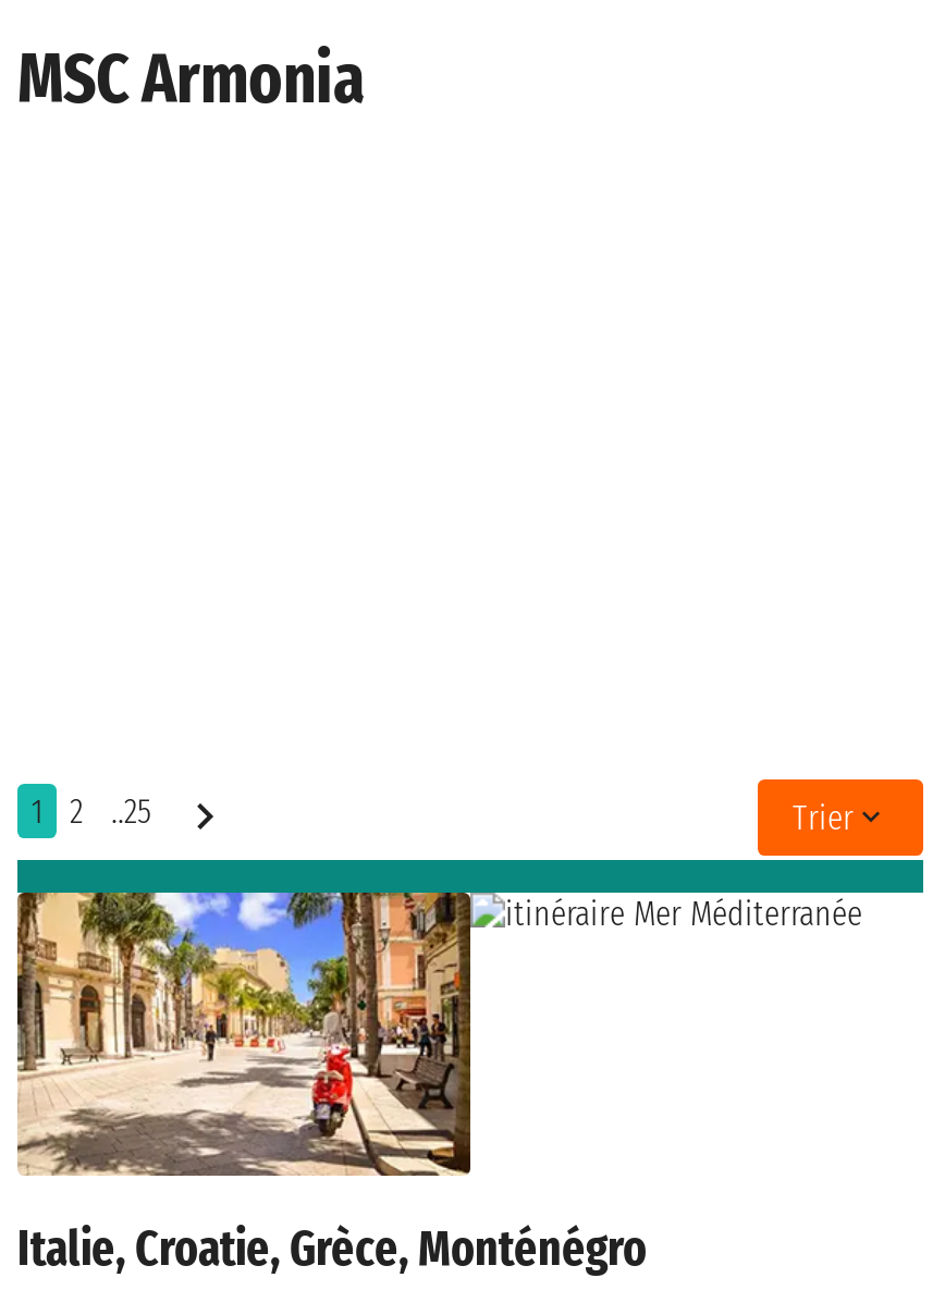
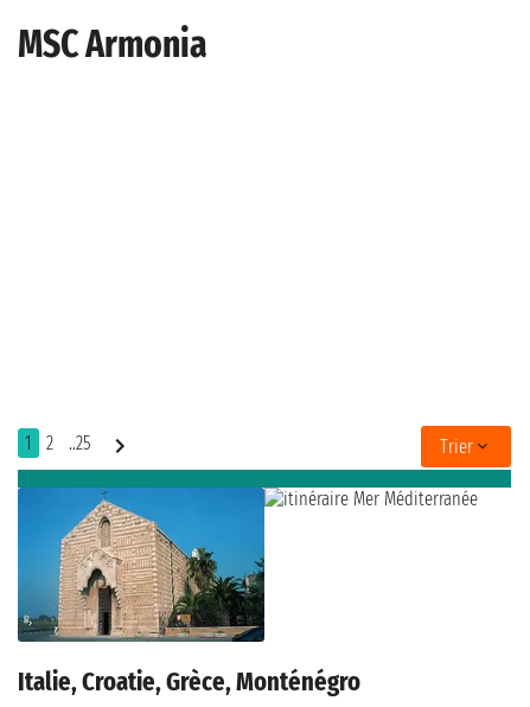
[15,890,472,1178] [image] -> [17,488,266,643] [image]

